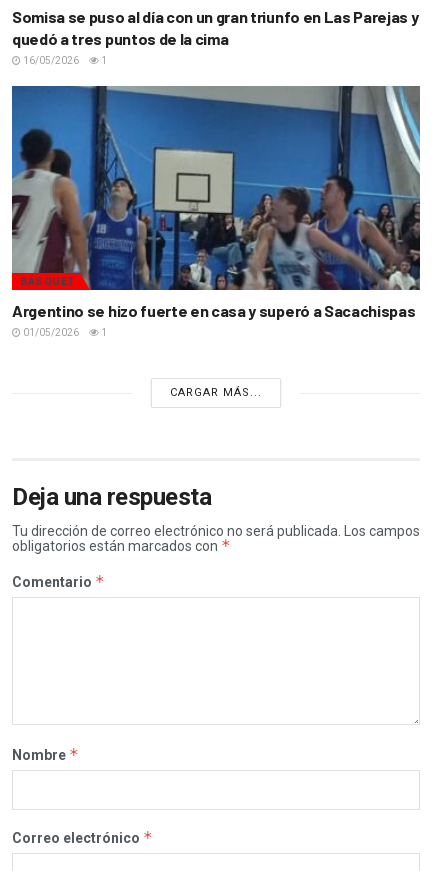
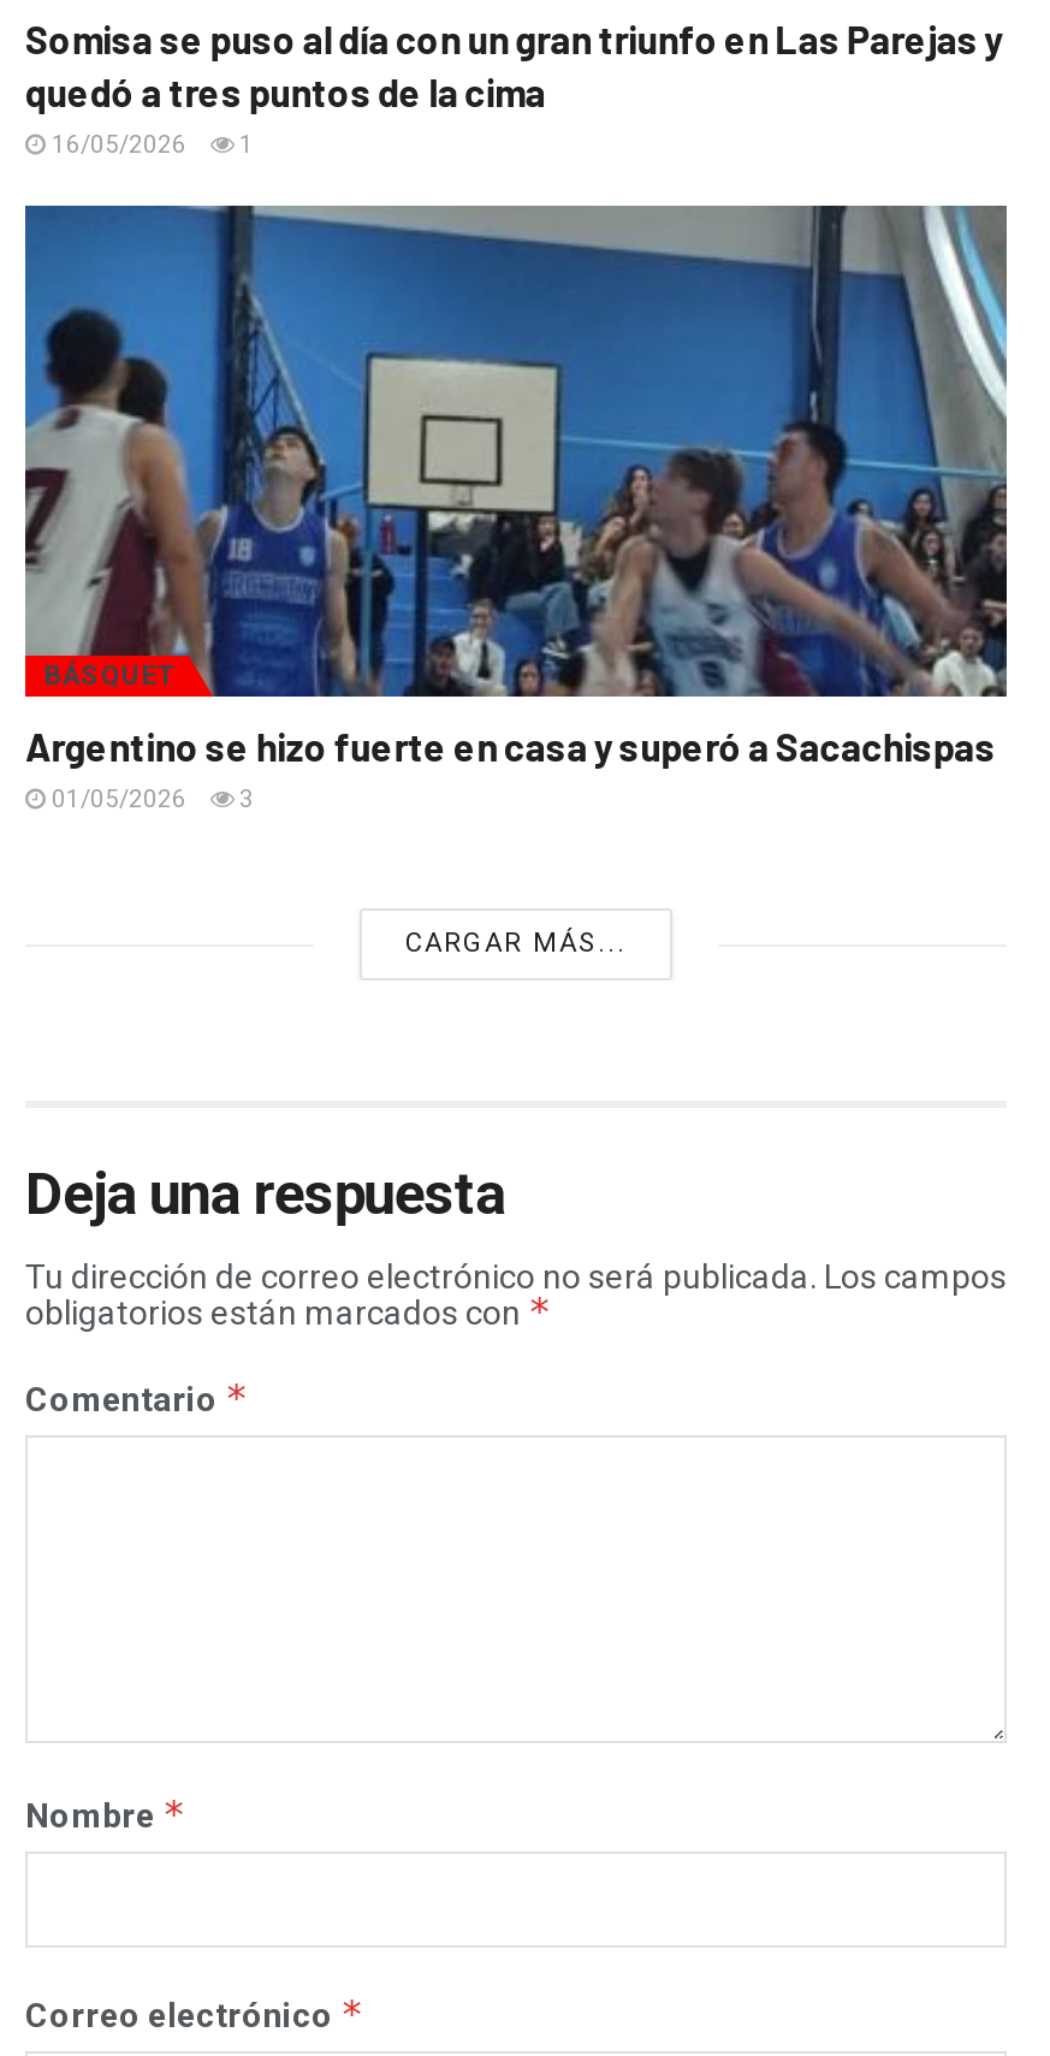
[21,327,107,338] 01/05/2026 1 -> [47,786,254,812] 01/05/2026 3

